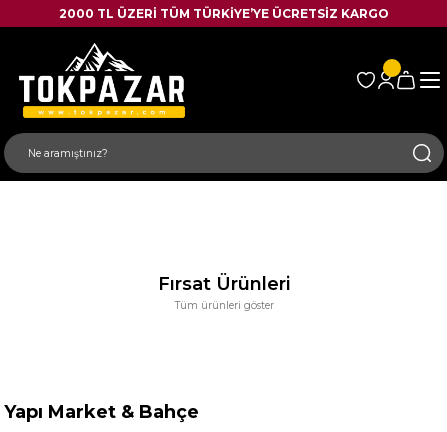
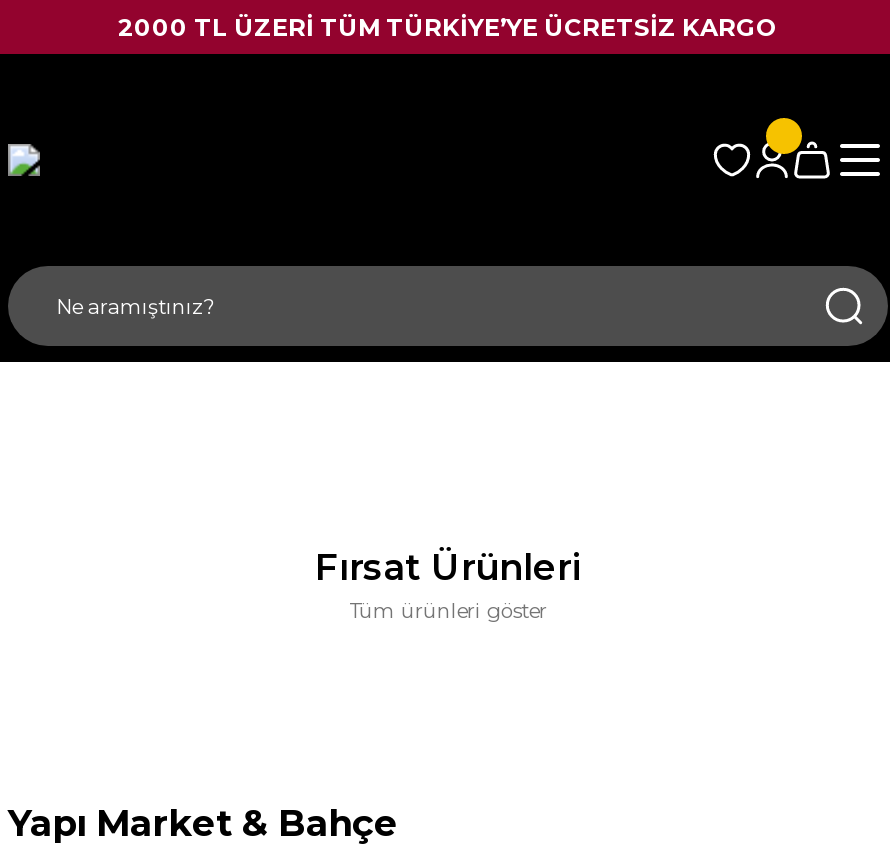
[4,42,186,119] [image] -> none

